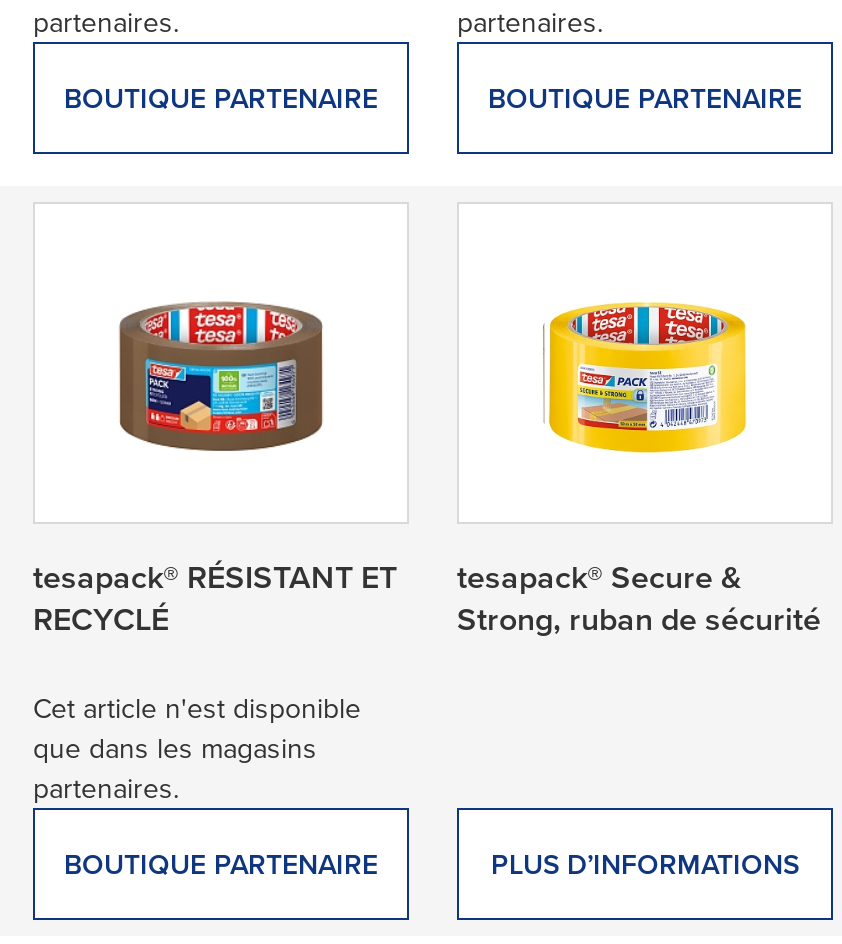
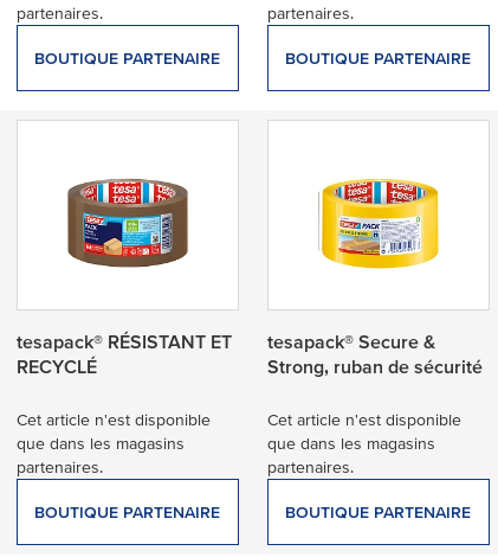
[491,849,799,881] PLUS D’INFORMATIONS -> [267,411,471,522] Cet article n'est disponible | que dans les magasins | partenaires. | BOUTIQUE PARTENAIRE

